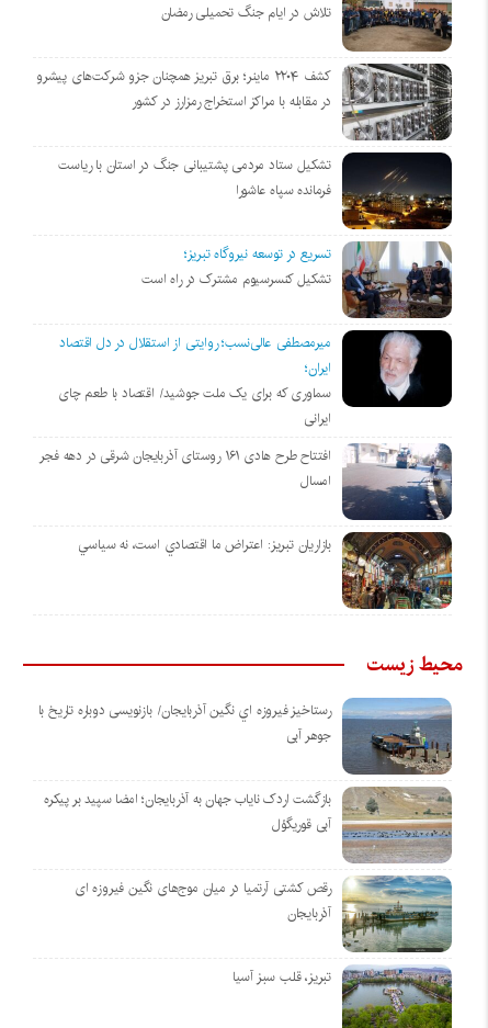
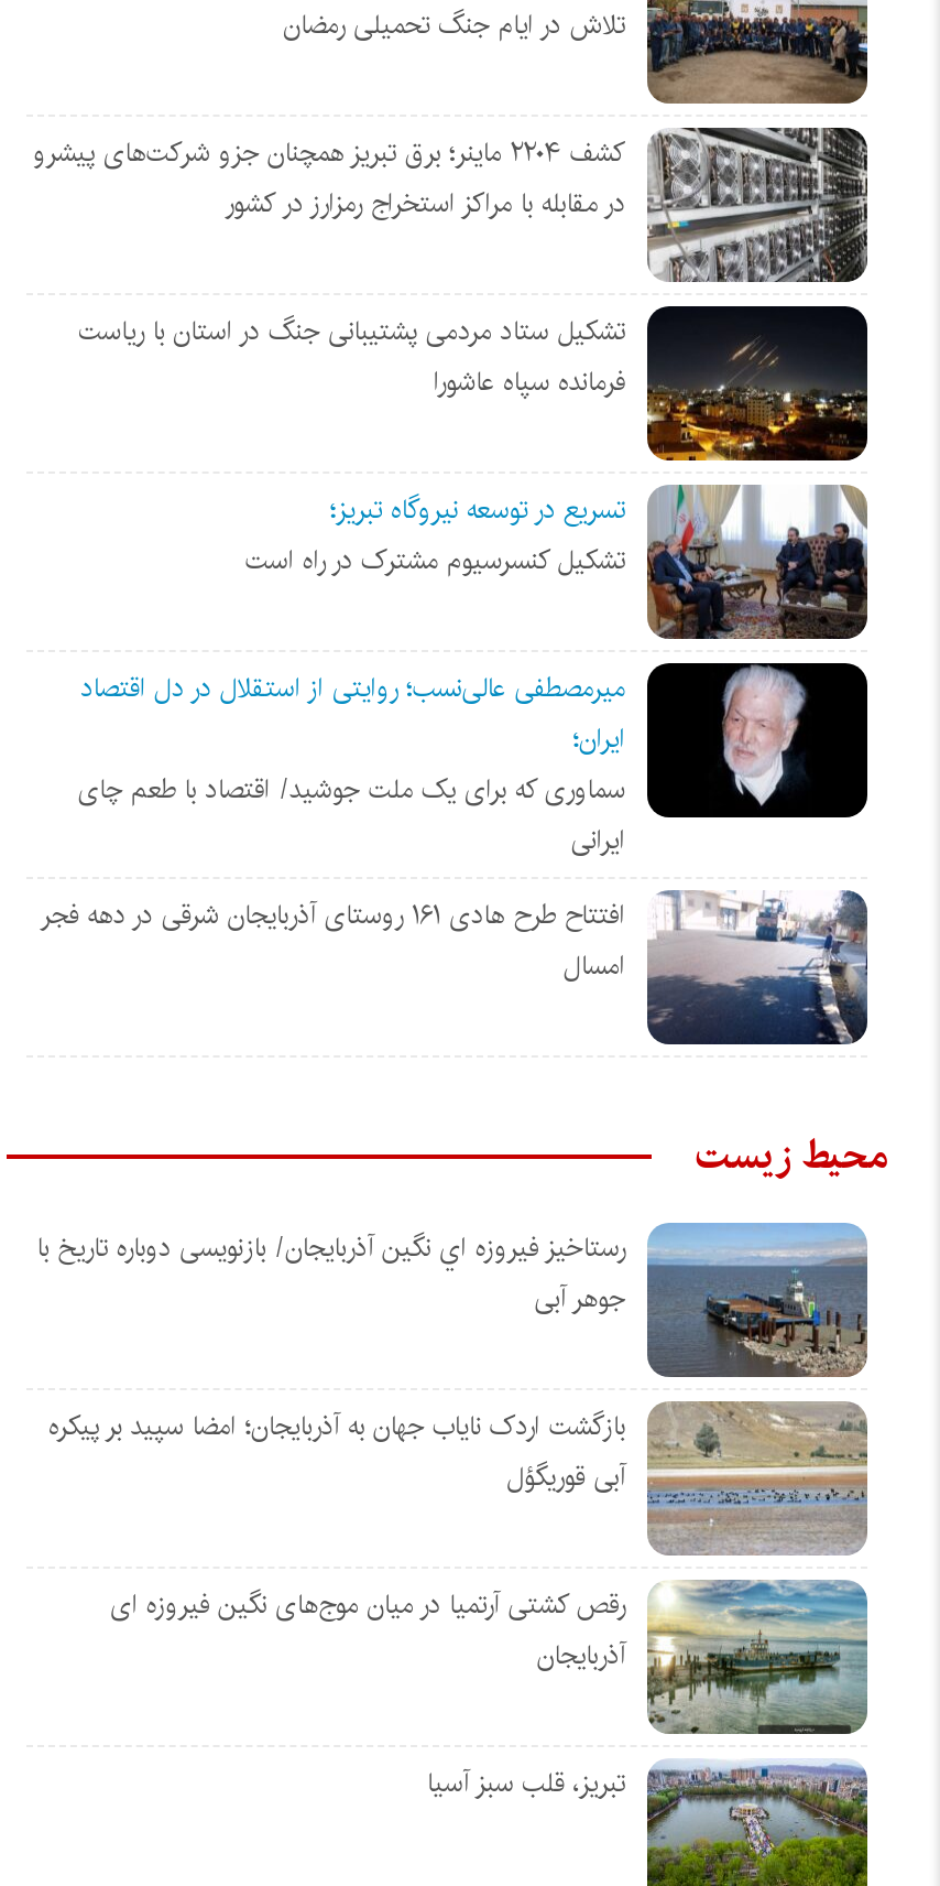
[78,531,452,610] [image] | بازاريان تبريز: اعتراض ما اقتصادي است، نه سياسي -> none

